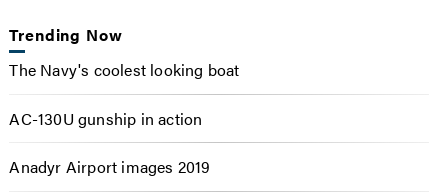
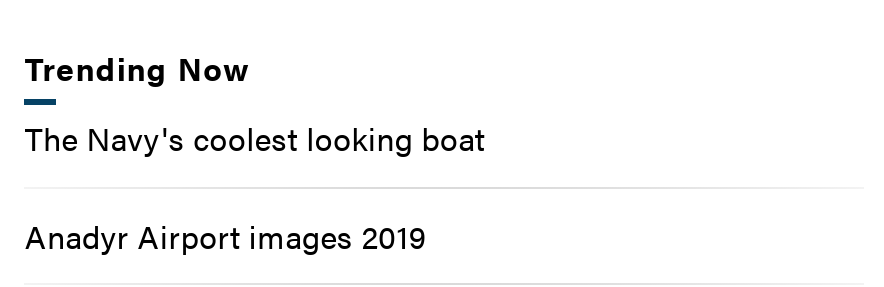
[9,106,202,129] AC-130U gunship in action -> none

